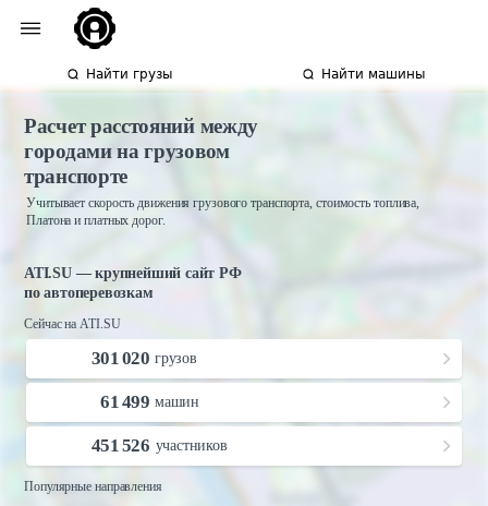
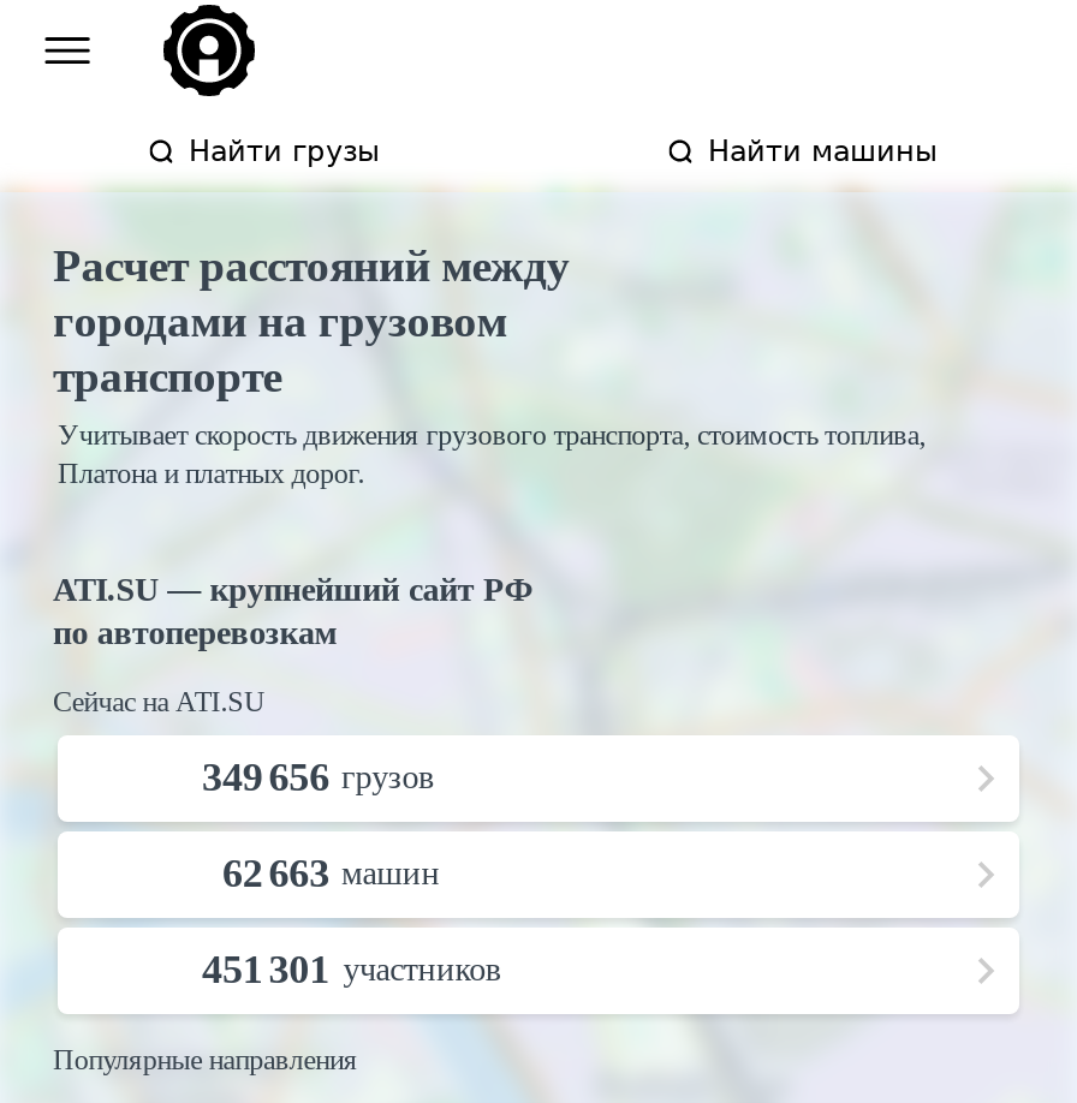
[91,348,197,369] 301 020 грузов -> [202,755,435,800] 349 656 грузов
[101,391,199,412] 61 499 машин -> [222,851,440,896] 62 663 машин
[91,435,227,456] 451 526 участников -> [202,947,502,992] 451 301 участников

